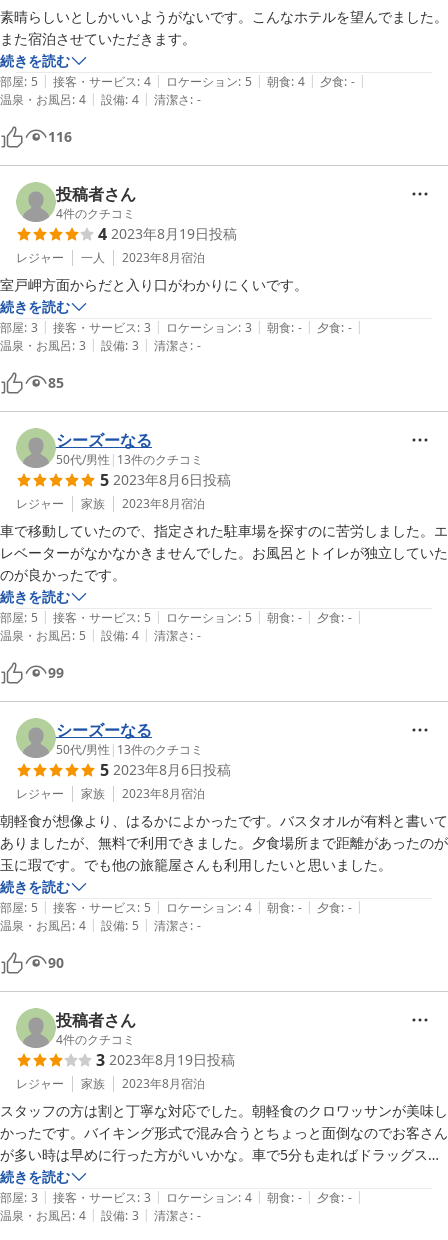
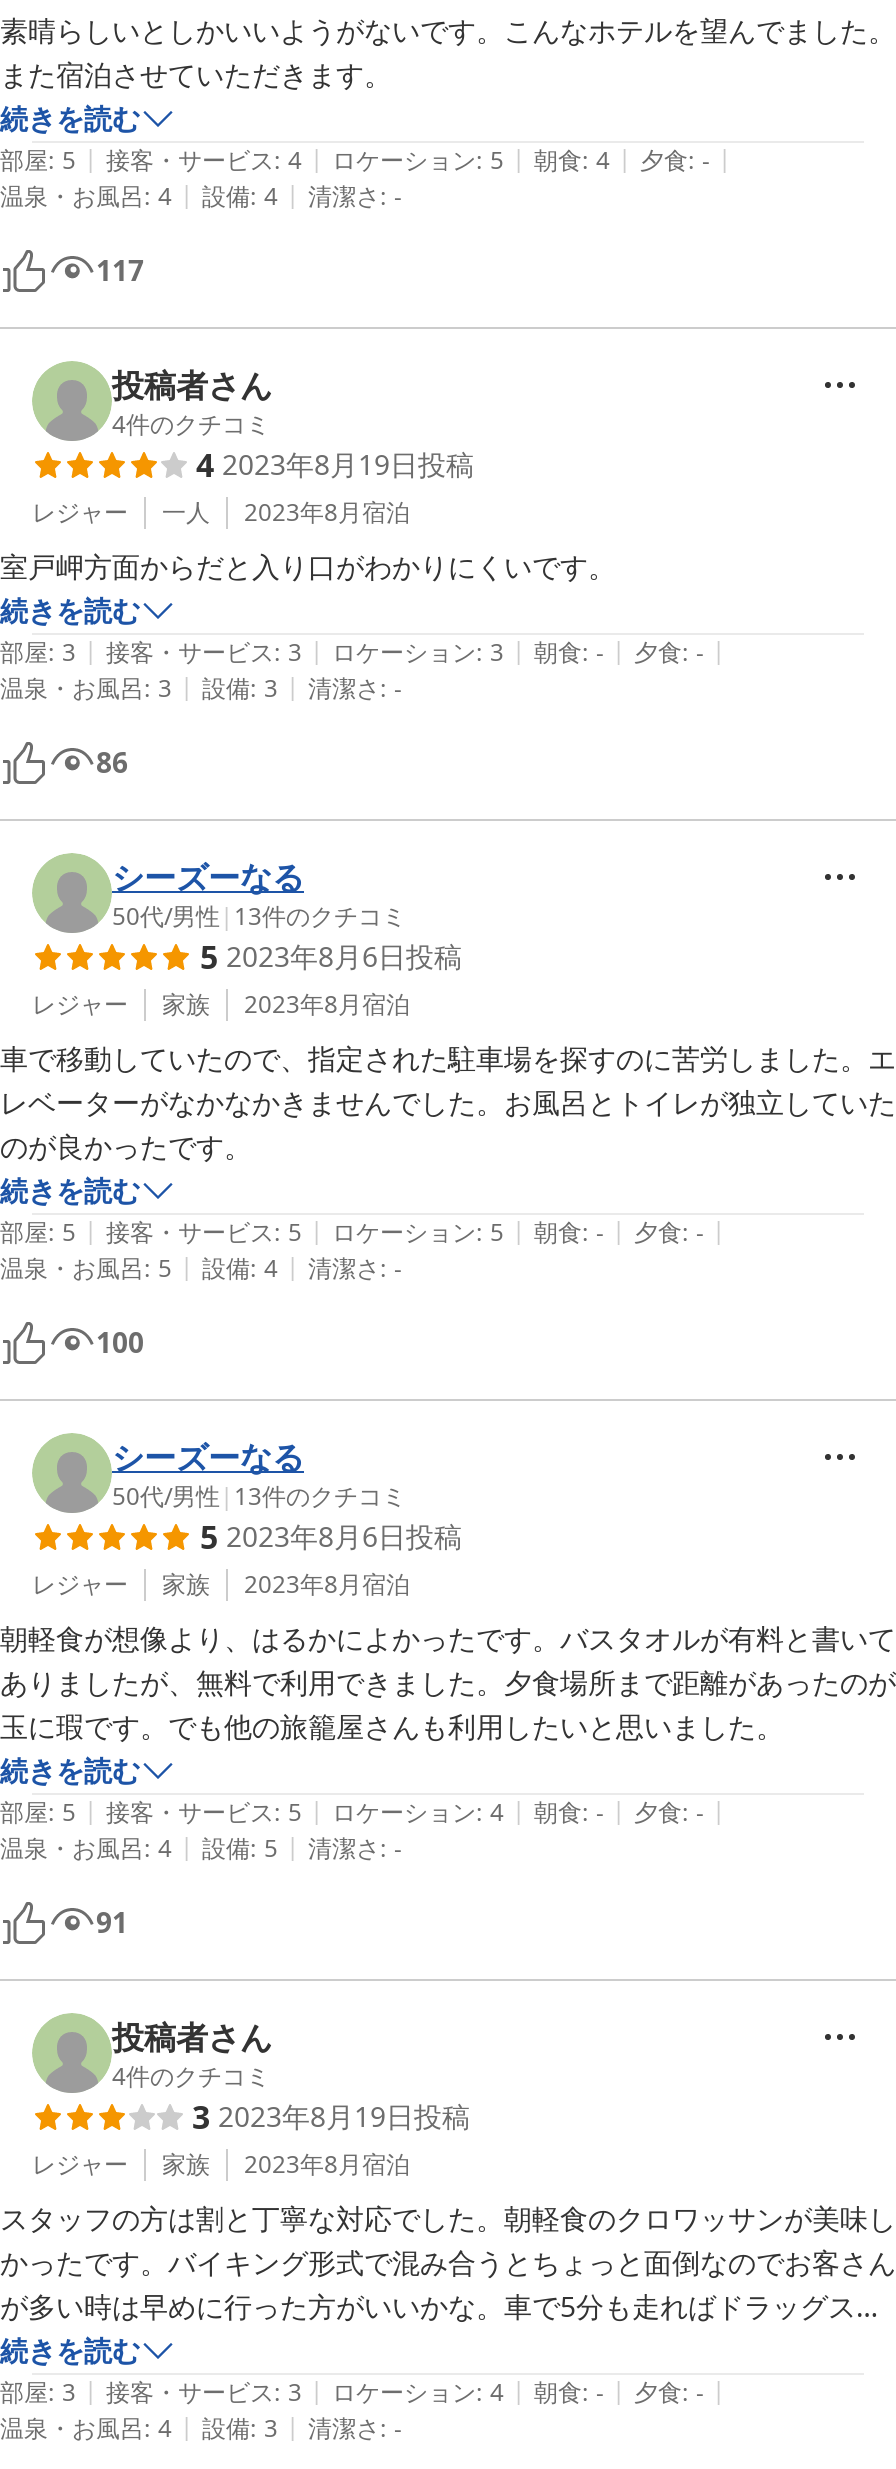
[48,127,72,146] 116 -> [96,251,144,289] 117
[48,373,64,392] 85 -> [96,743,128,781] 86
[48,663,64,682] 99 -> [96,1323,144,1361] 100
[48,953,64,972] 90 -> [96,1903,128,1941] 91

